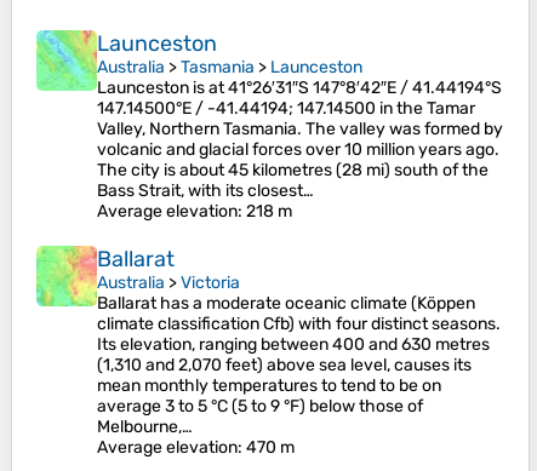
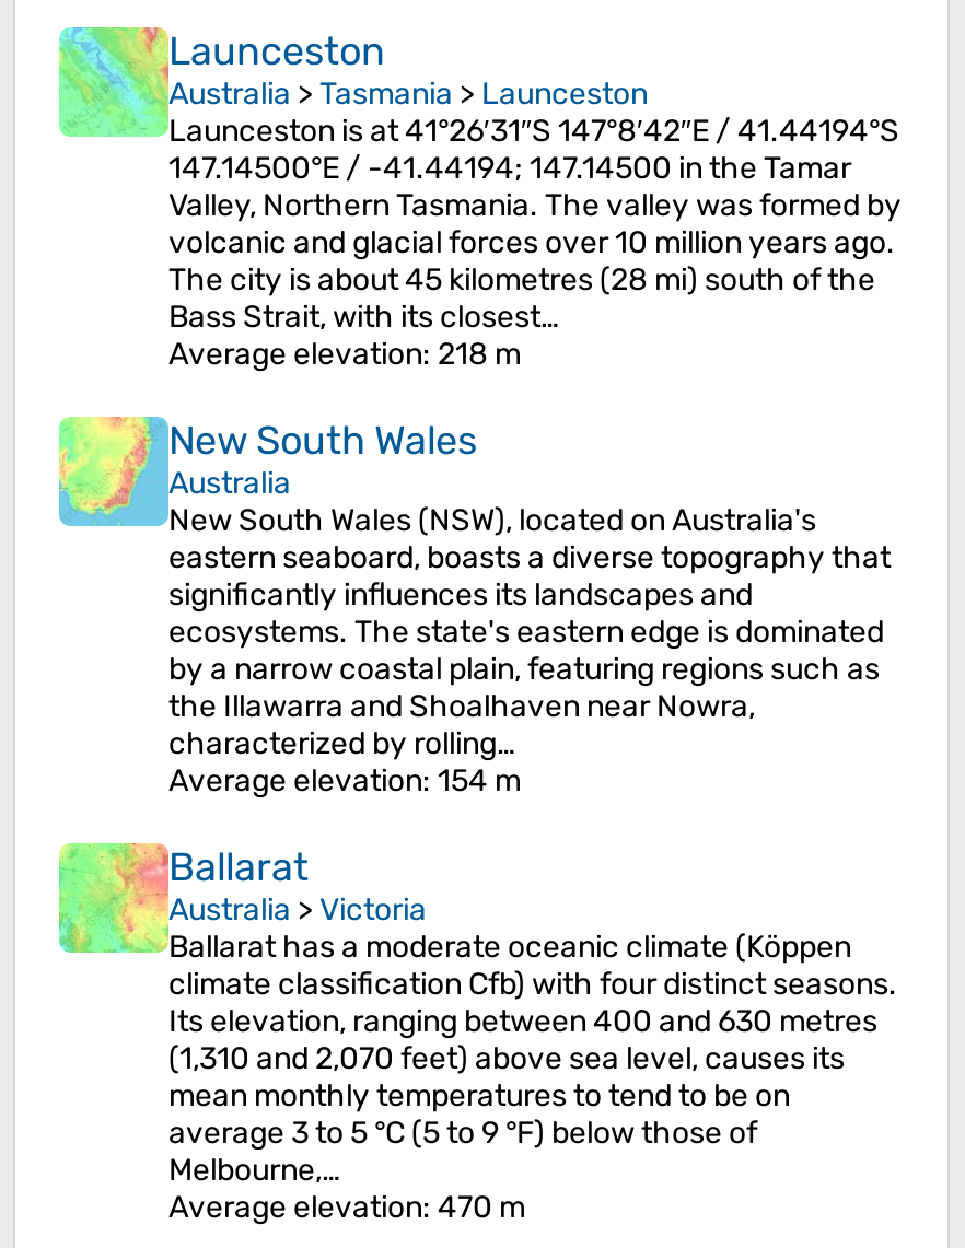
none -> [57,415,891,800] [image] | New South Wales | Australia | New South Wales (NSW), located on Australia's | eastern seaboard, boasts a diverse topography that | significantly influences its landscapes and | ecosystems. The state's eastern edge is dominated | by a narrow coastal plain, featuring regions such as | the Illawarra and Shoalhaven near Nowra, | characterized by rolling… | Average elevation: 154 m

